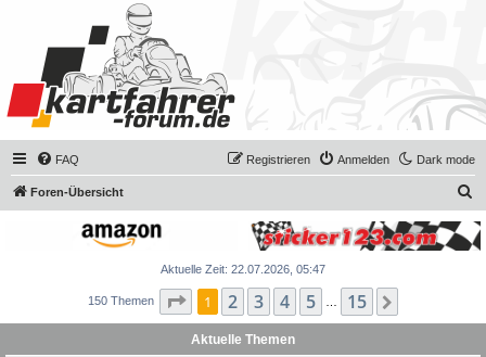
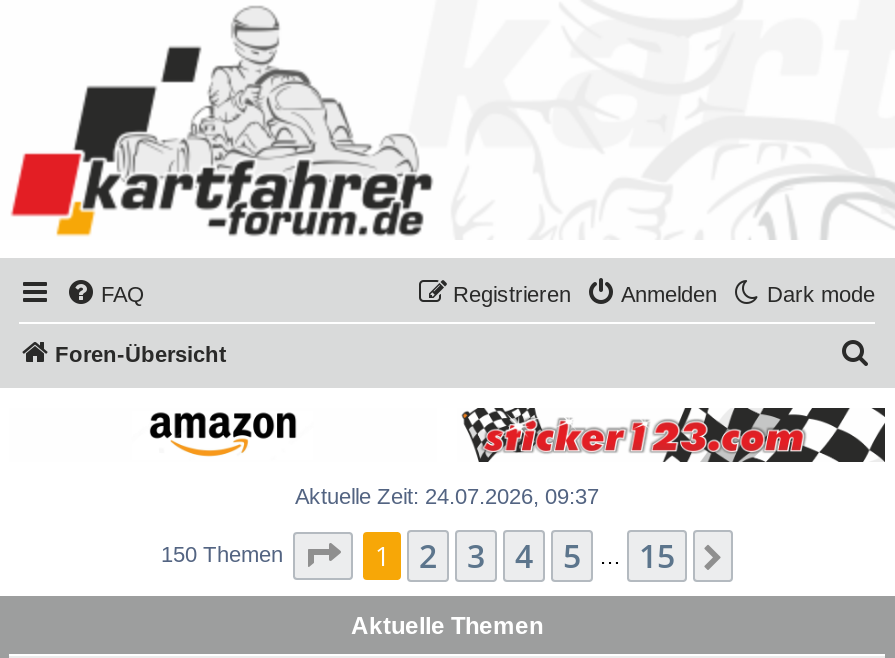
[161,263,325,276] Aktuelle Zeit: 22.07.2026, 05:47 -> [295,484,599,508] Aktuelle Zeit: 24.07.2026, 09:37

